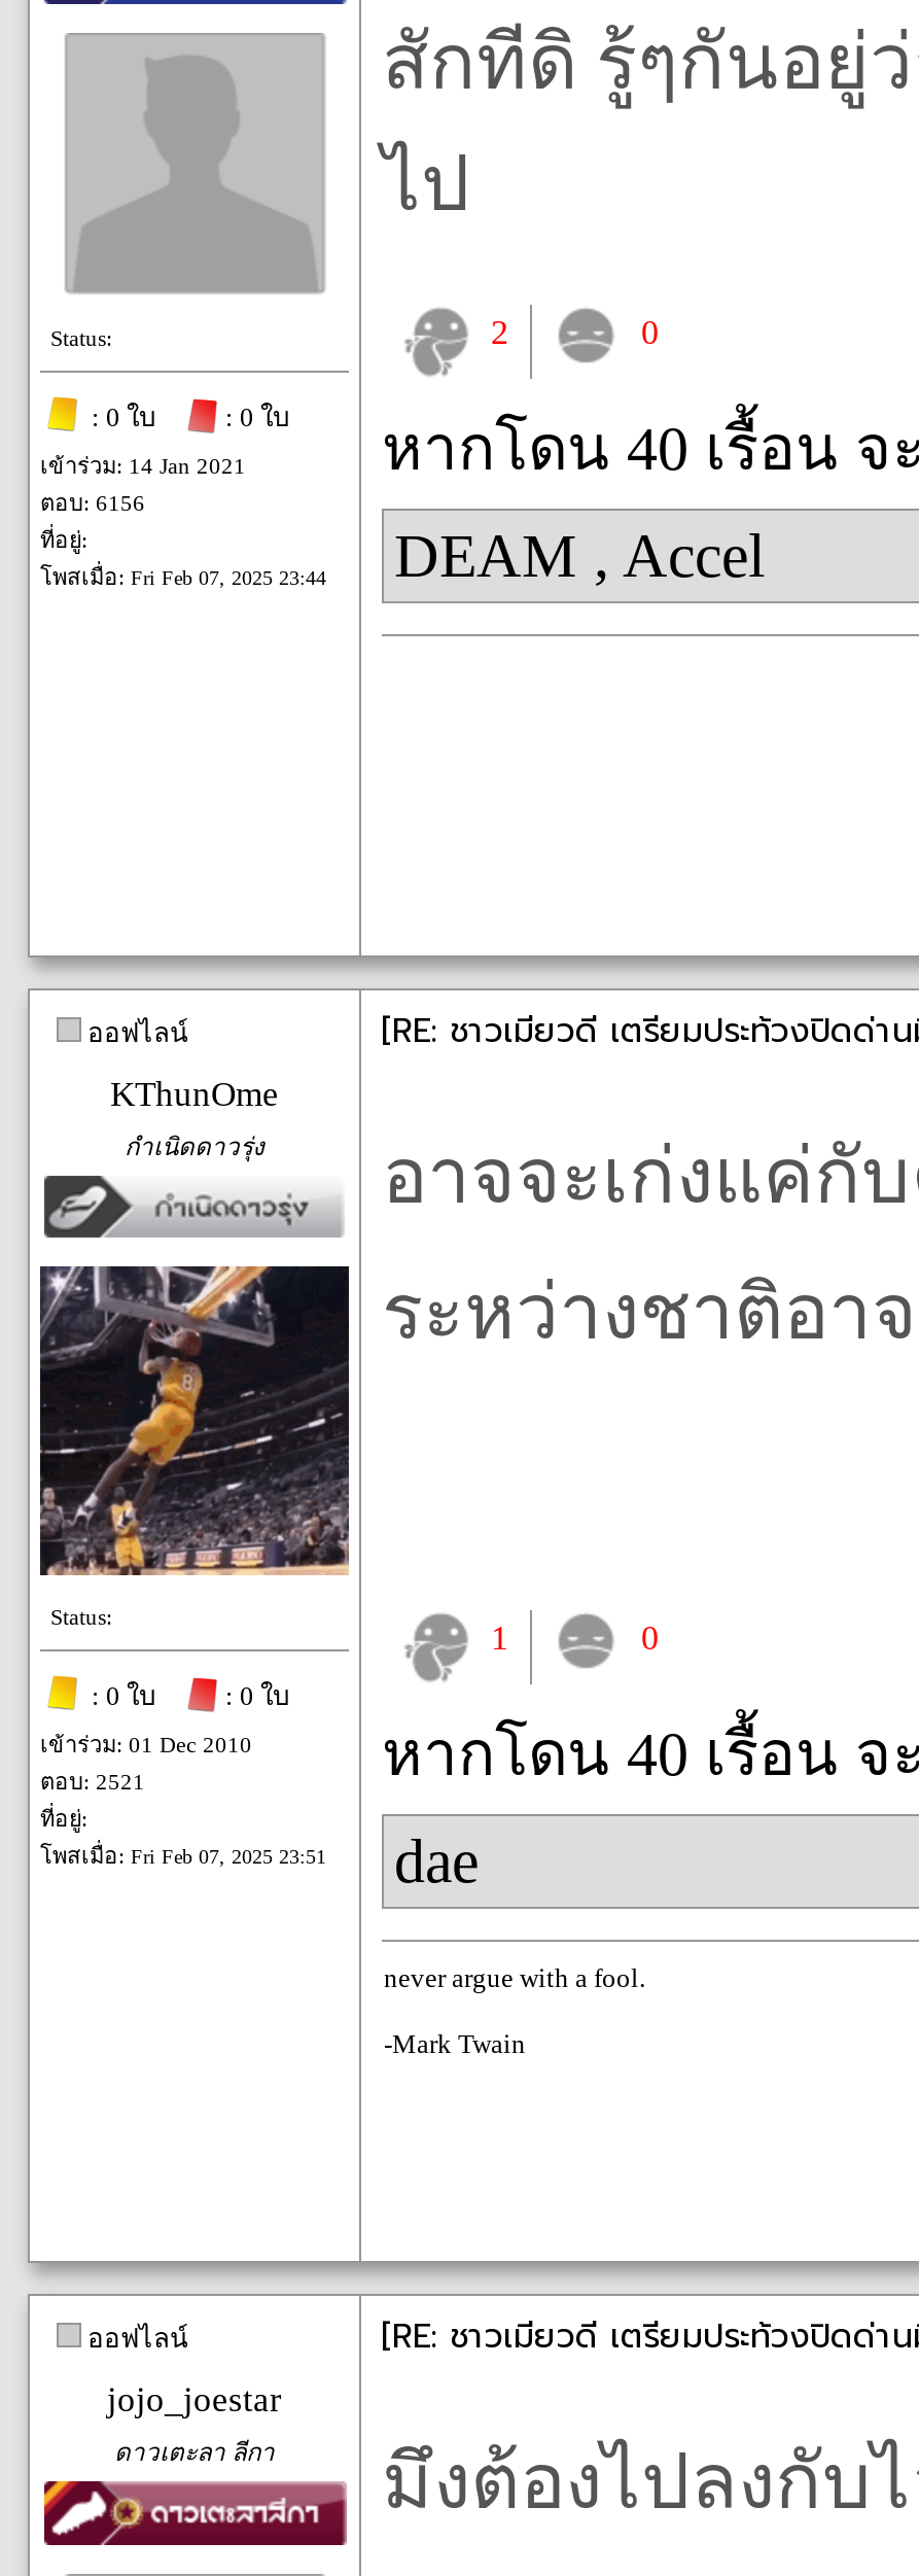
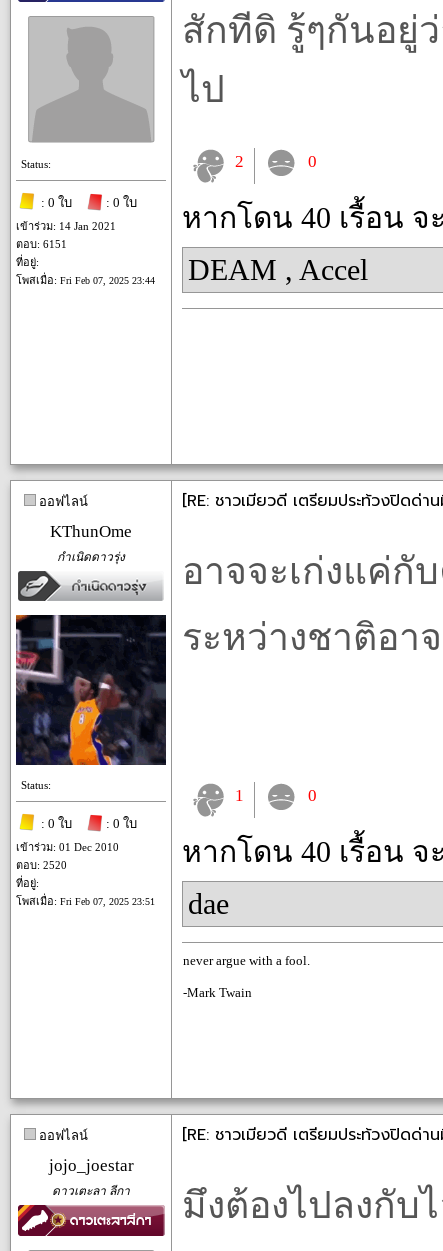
[40,490,145,515] ตอบ: 6156 -> [16,238,67,250] ตอบ: 6151
[38,1264,351,1577] [image] -> [15,614,167,766] [image]
[40,1769,145,1794] ตอบ: 2521 -> [16,859,67,871] ตอบ: 2520

